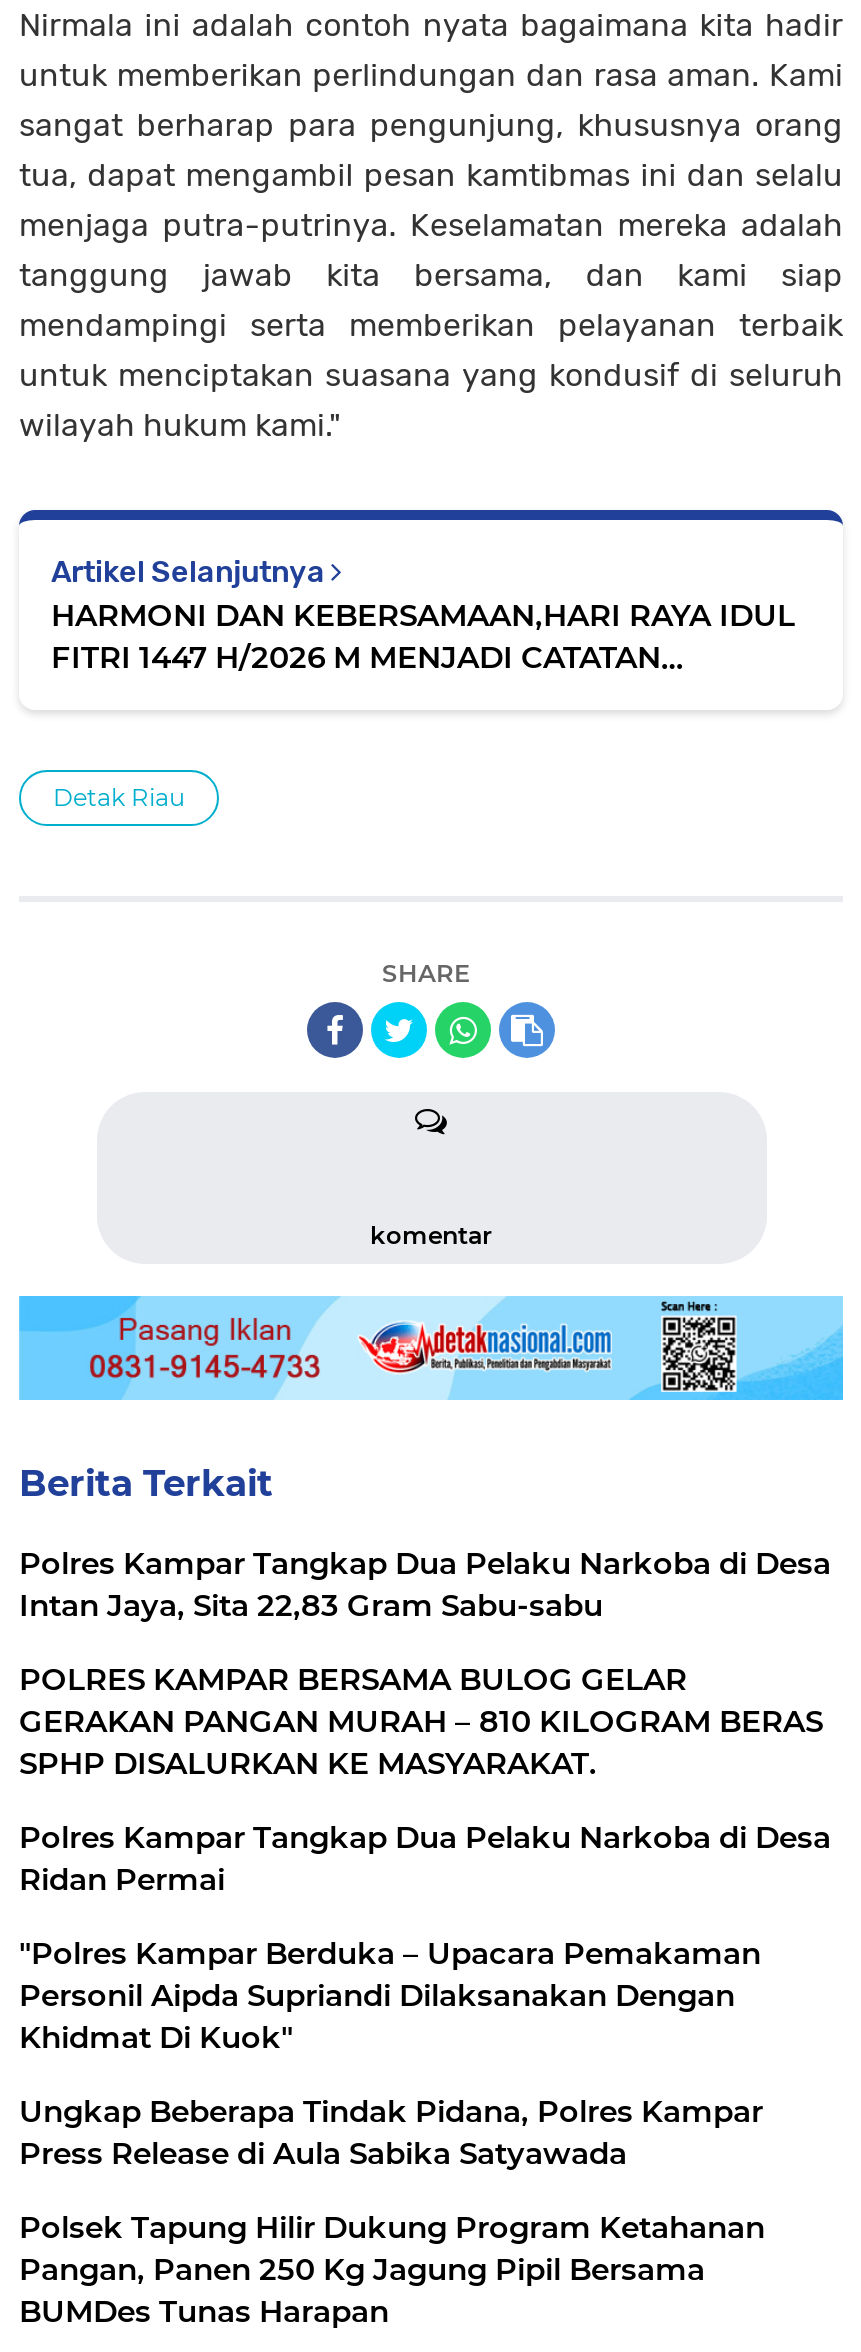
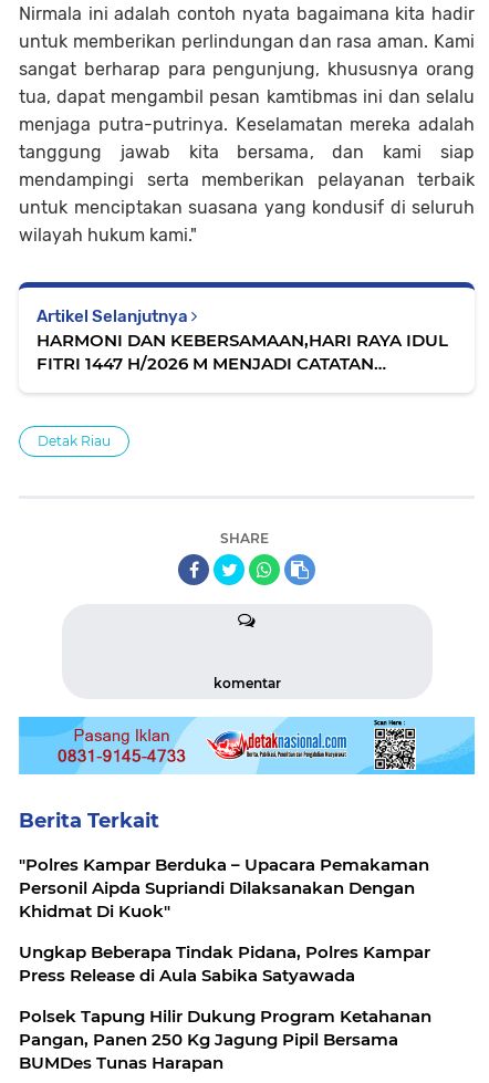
[19,1544,831,1898] Polres Kampar Tangkap Dua Pelaku Narkoba di Desa | Intan Jaya, Sita 22,83 Gram Sabu-sabu | POLRES KAMPAR BERSAMA BULOG GELAR | GERAKAN PANGAN MURAH – 810 KILOGRAM BERAS | SPHP DISALURKAN KE MASYARAKAT. | Polres Kampar Tangkap Dua Pelaku Narkoba di Desa | Ridan Permai -> none

